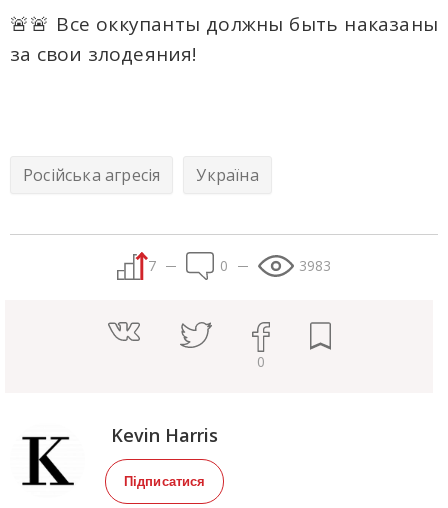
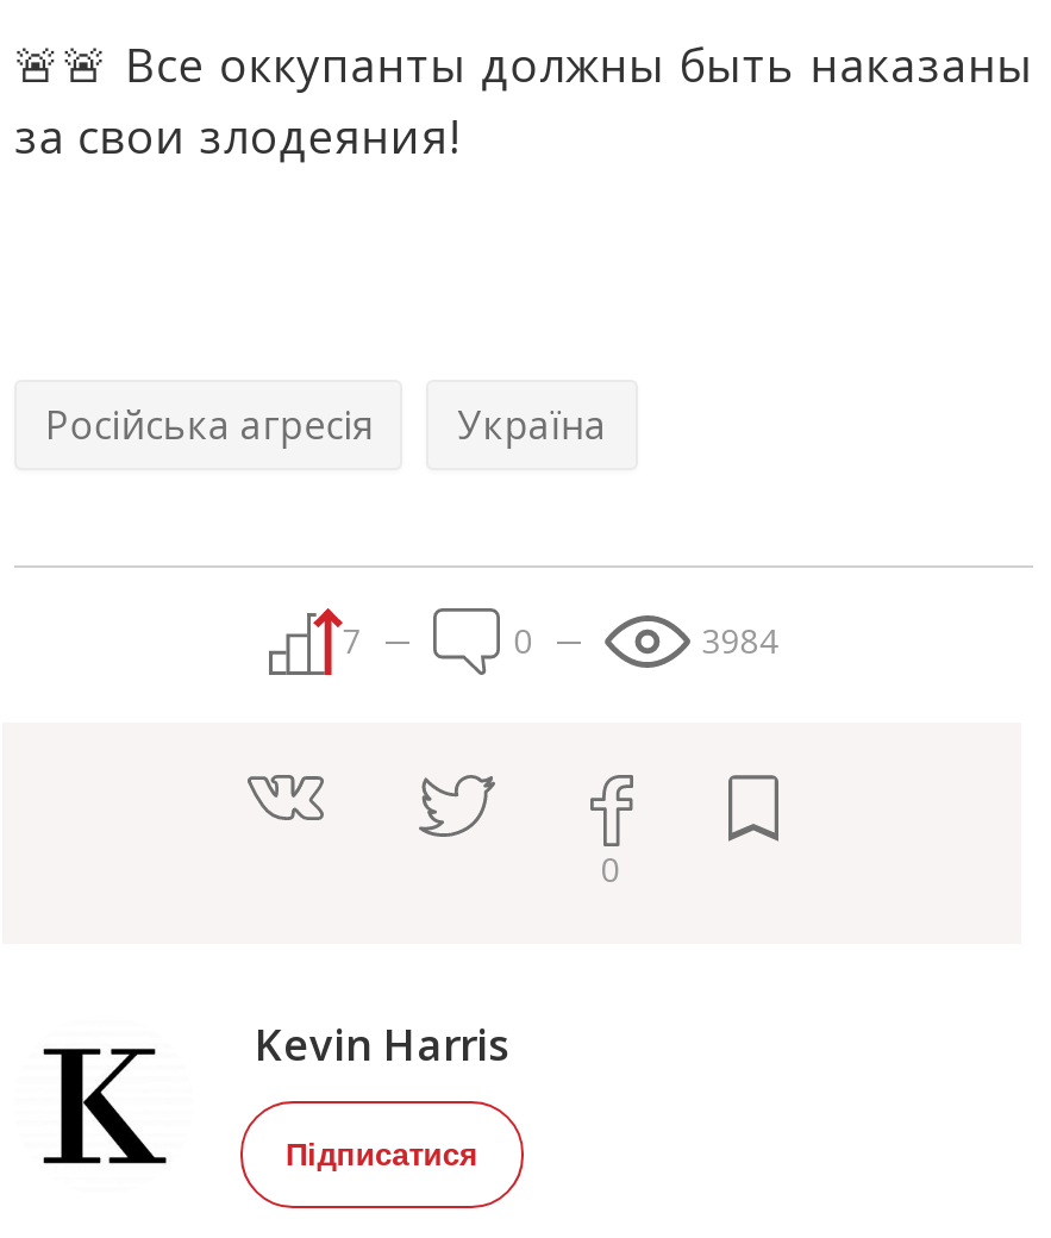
[299,256,331,275] 3983 -> [702,619,778,664] 3984

